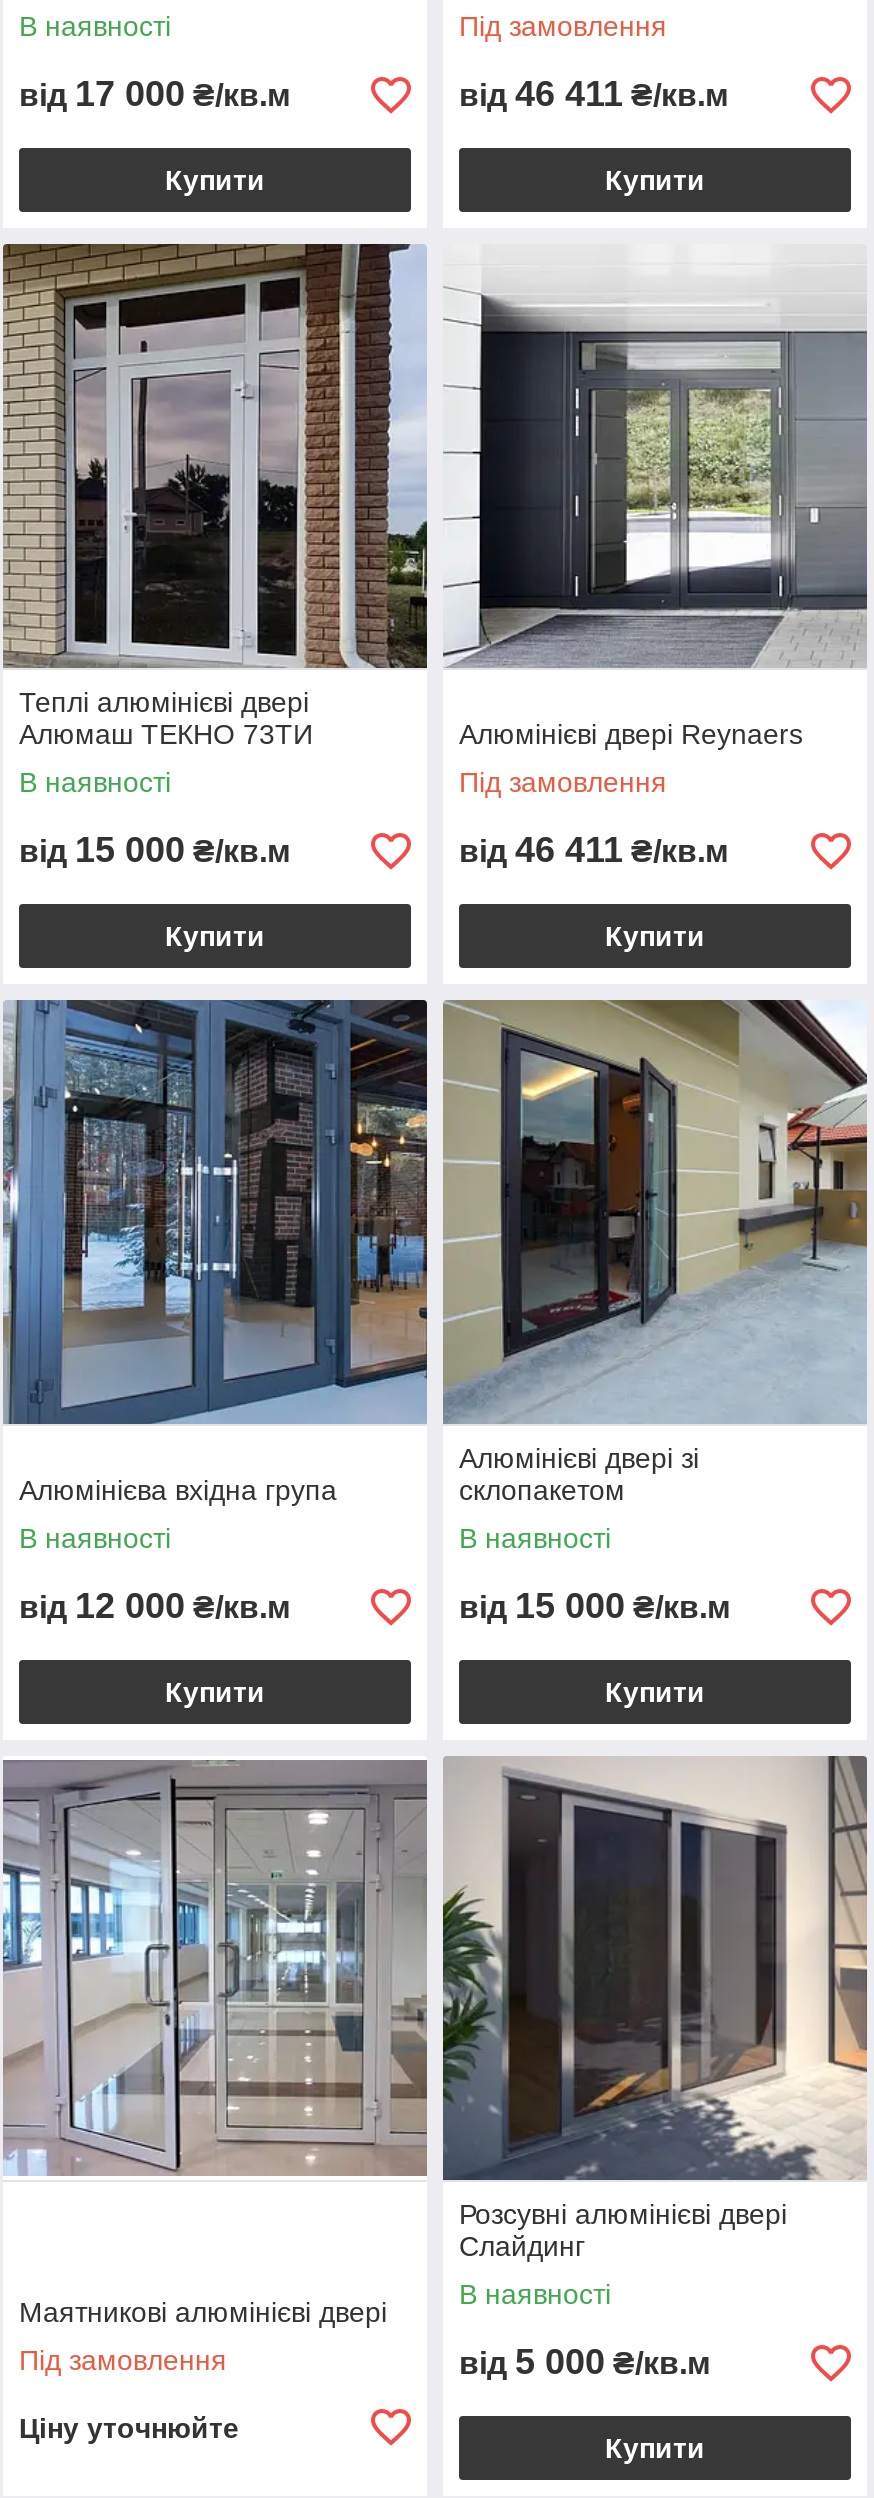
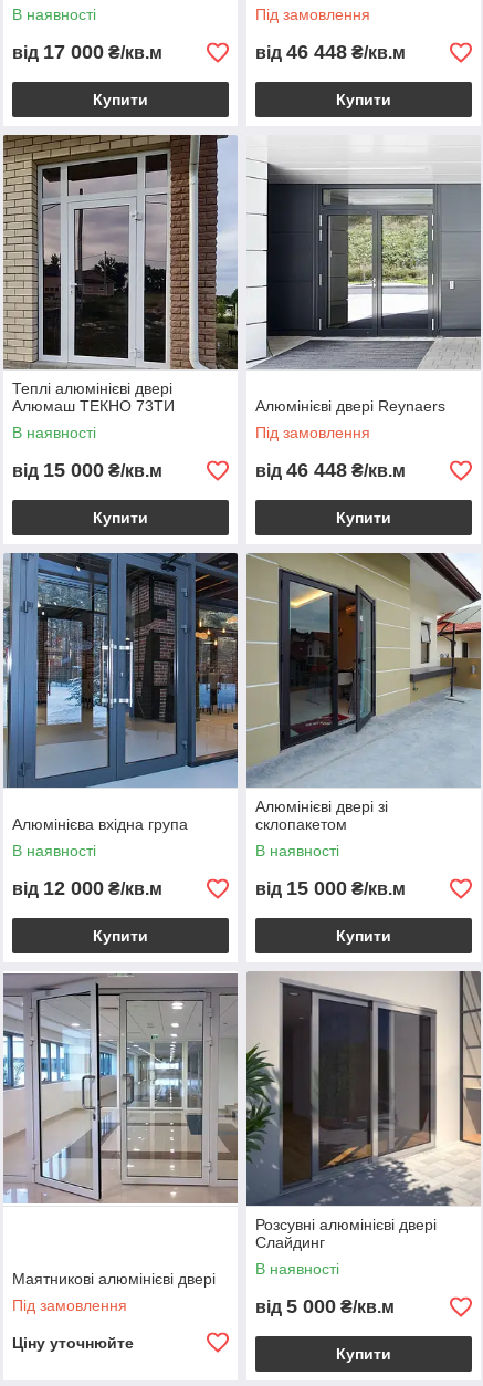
[459,74,729,114] від 46 411 ₴/кв.м -> [255,41,406,63] від 46 448 ₴/кв.м
[459,830,729,870] від 46 411 ₴/кв.м -> [255,459,406,481] від 46 448 ₴/кв.м

